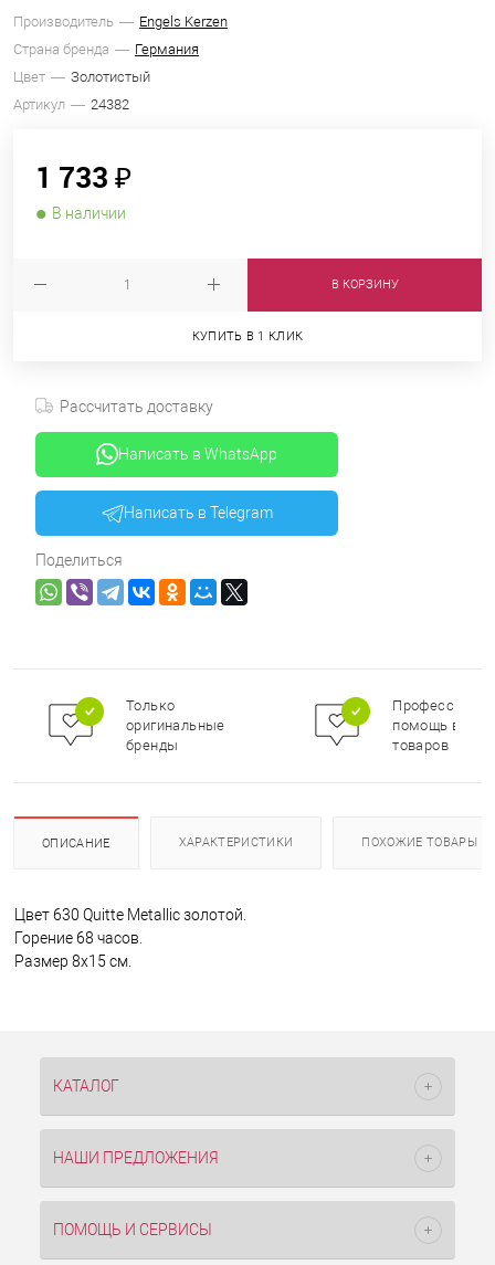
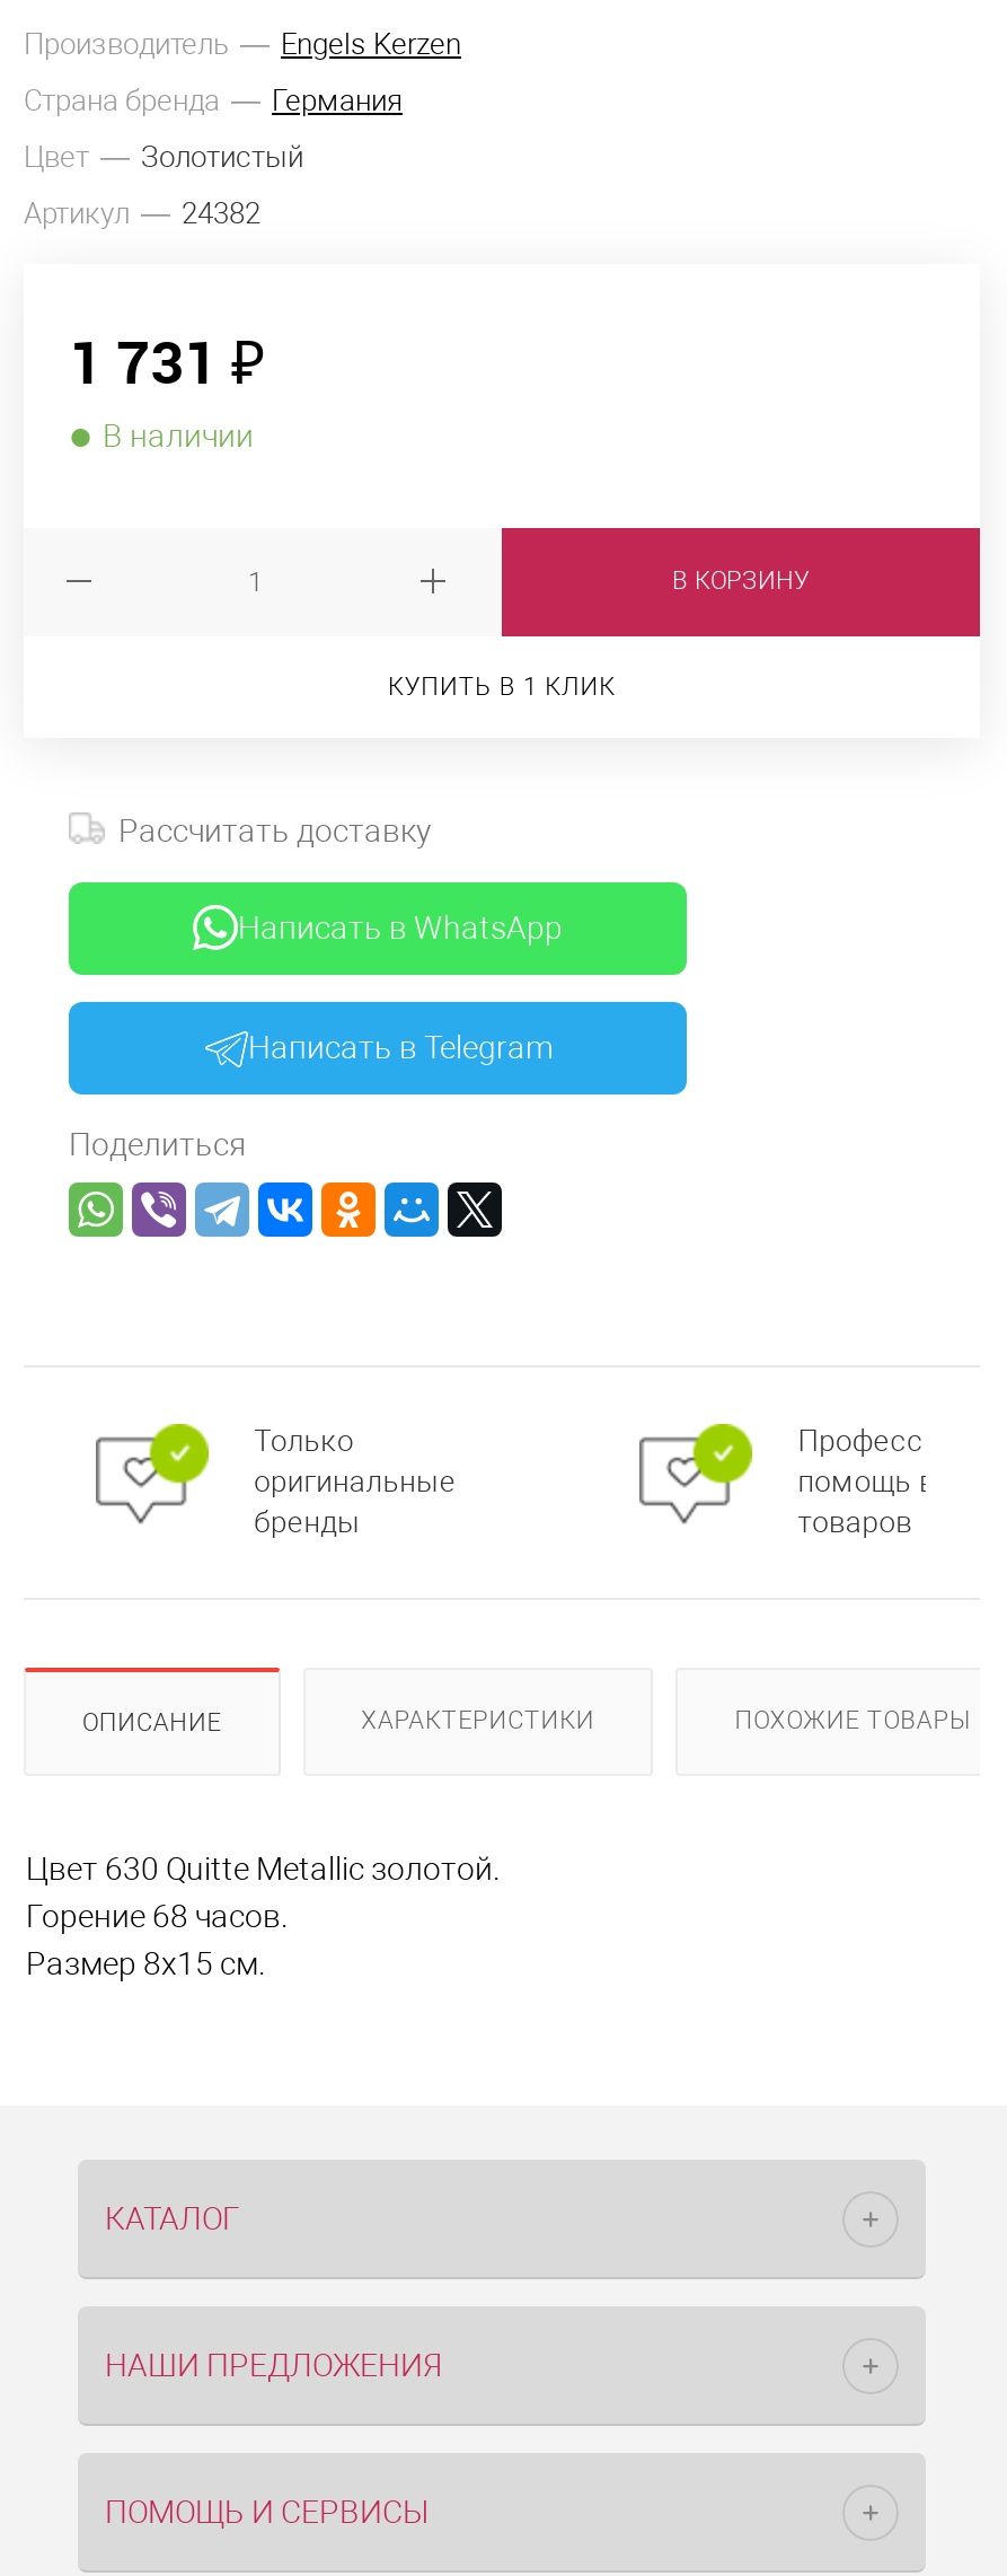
[35,156,131,196] 1 733 ₽ -> [69,320,265,401] 1 731 ₽

